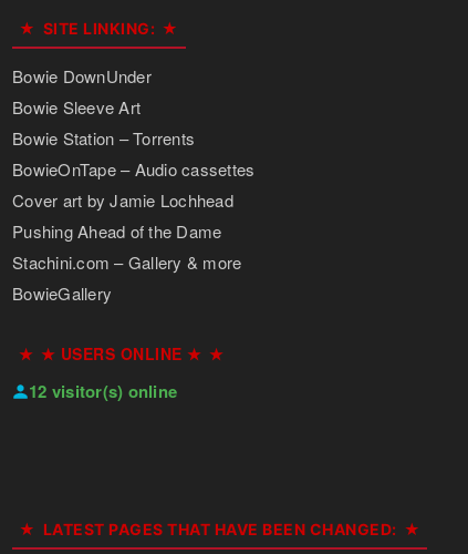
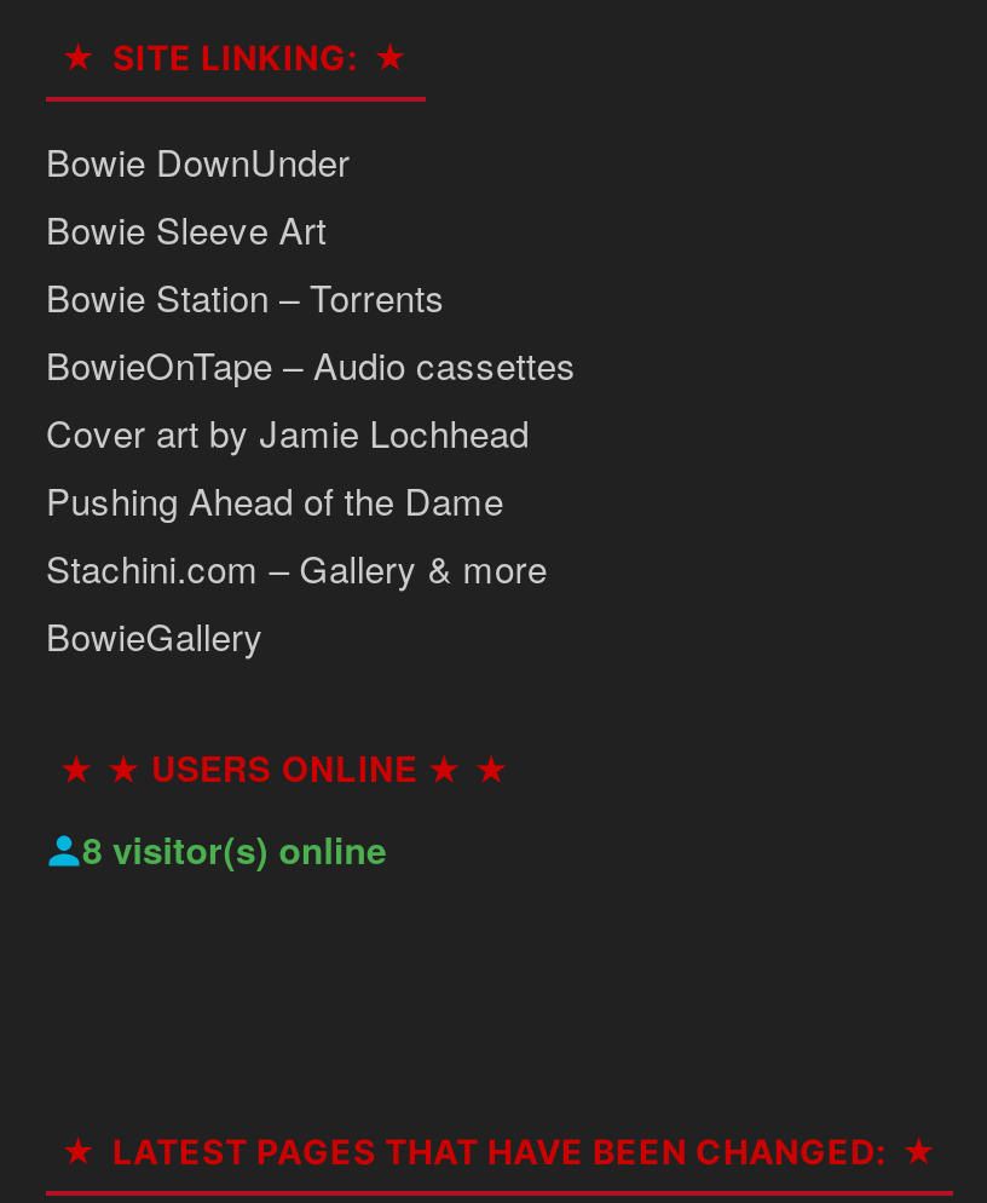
[29,379,177,403] 12 visitor(s) online -> [82,823,387,876] 8 visitor(s) online

